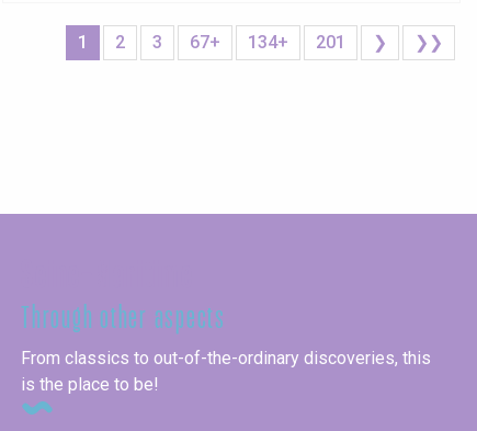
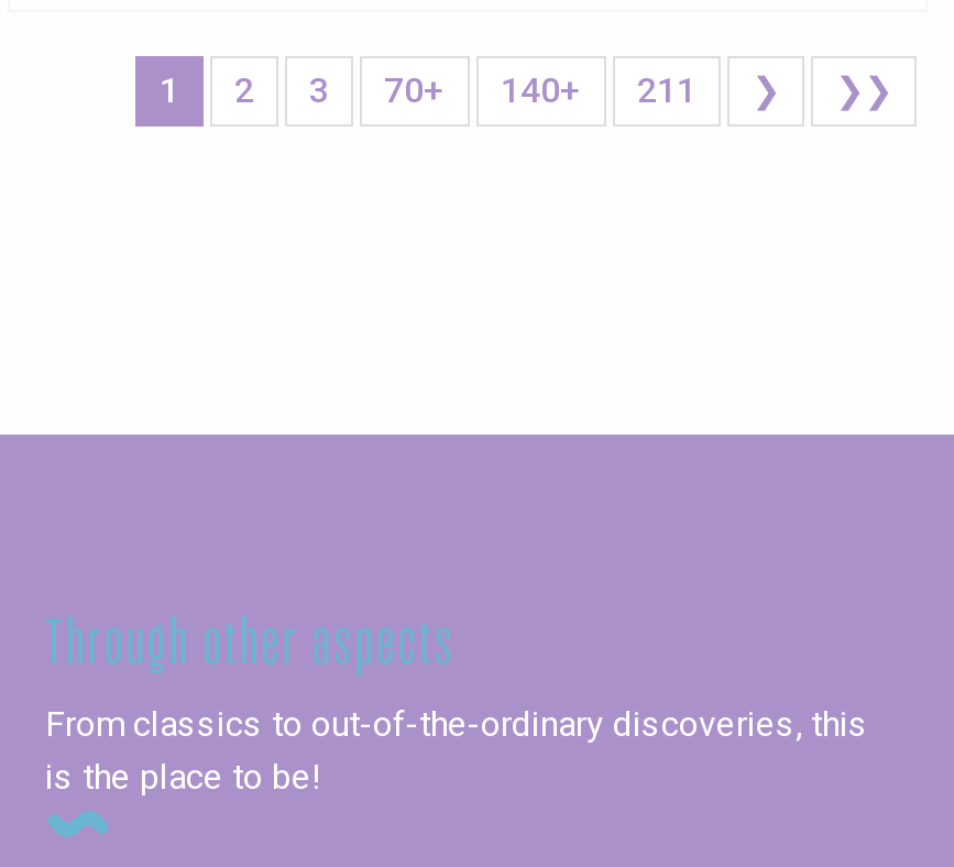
[190,32,220,52] 67+ -> [384,69,446,111] 70+
[248,32,288,52] 134+ -> [501,69,582,111] 140+
[316,32,345,52] 201 -> [637,69,697,111] 211

